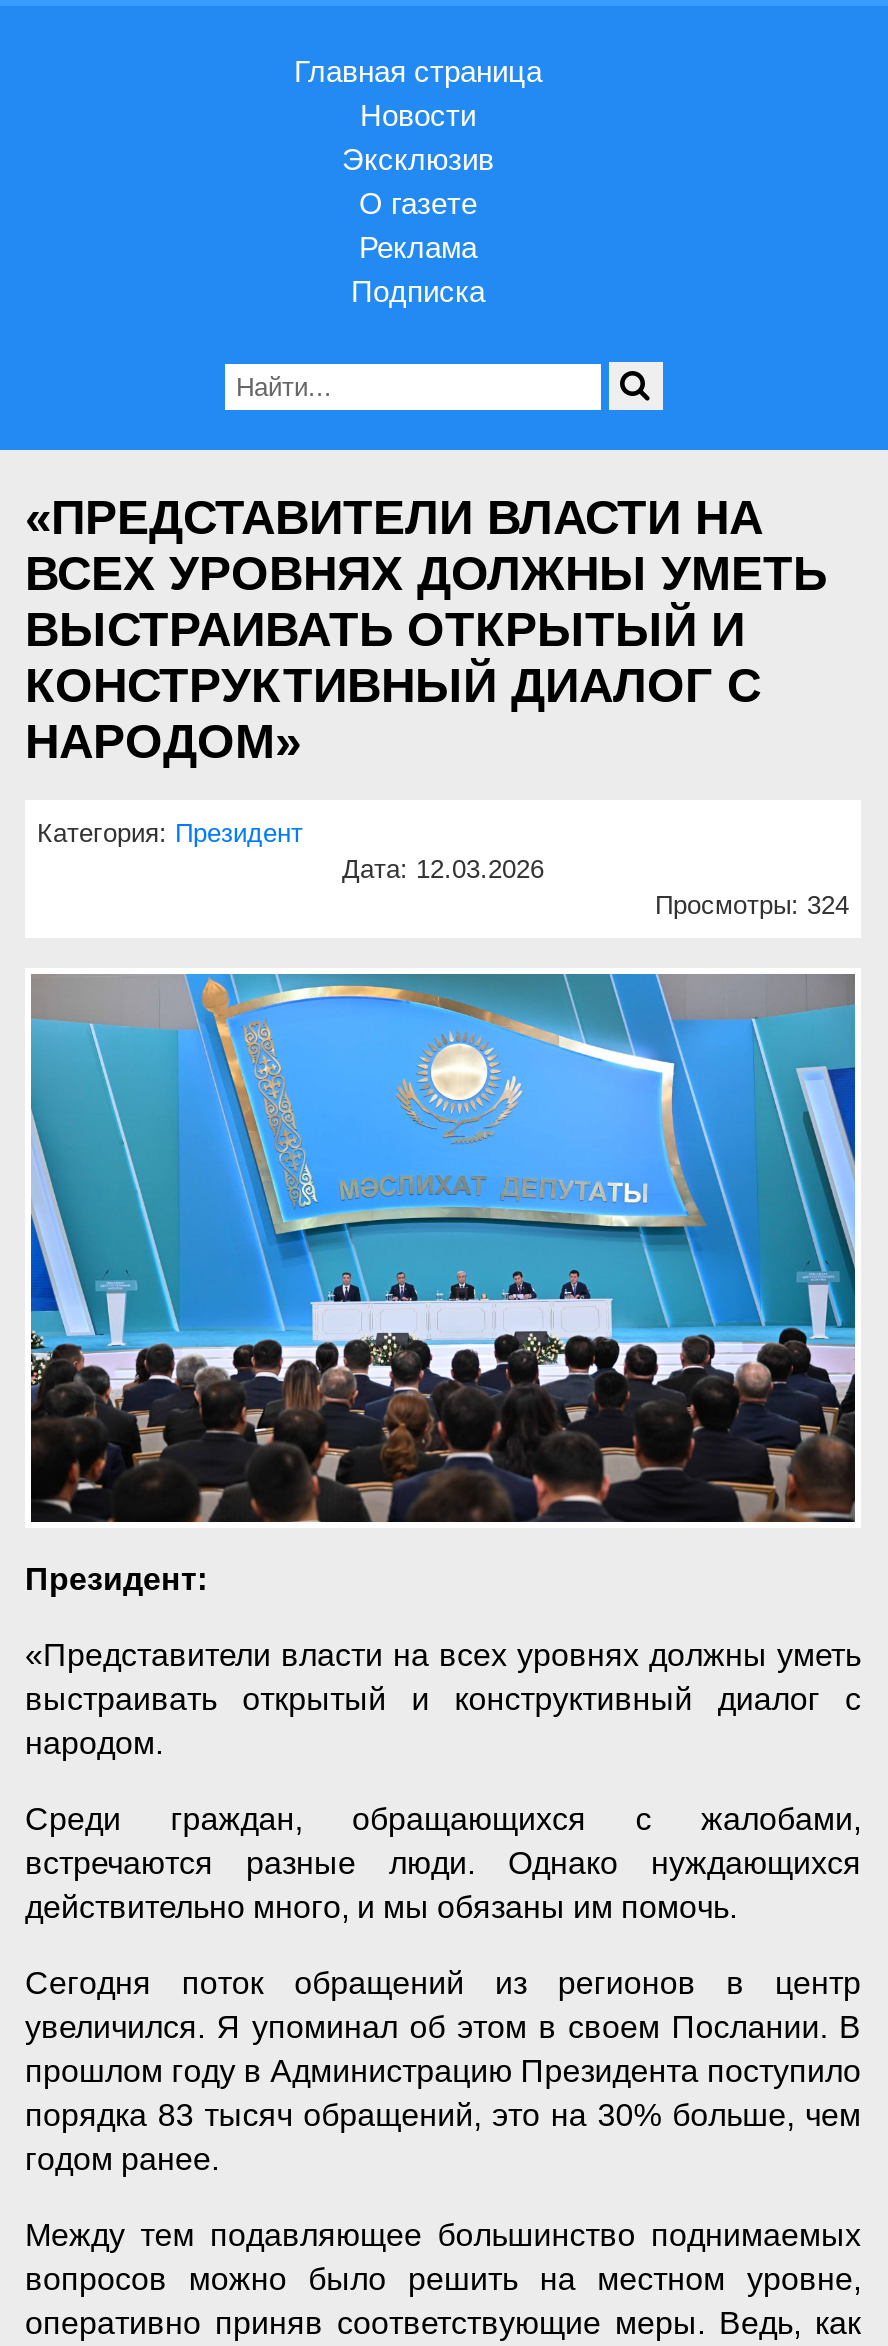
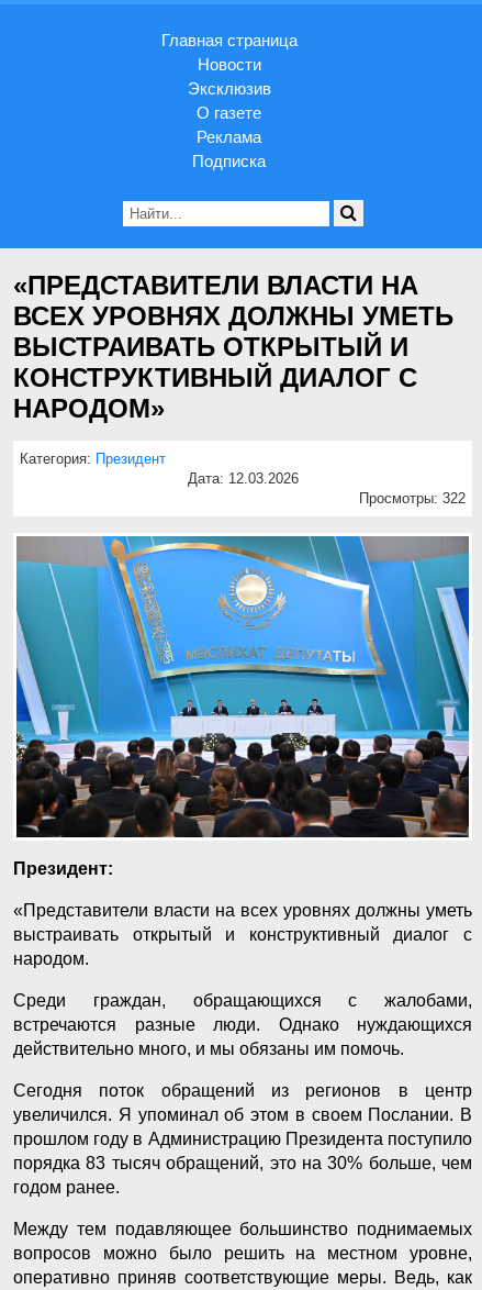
[655,890,849,920] Просмотры: 324 -> [359,490,466,507] Просмотры: 322

